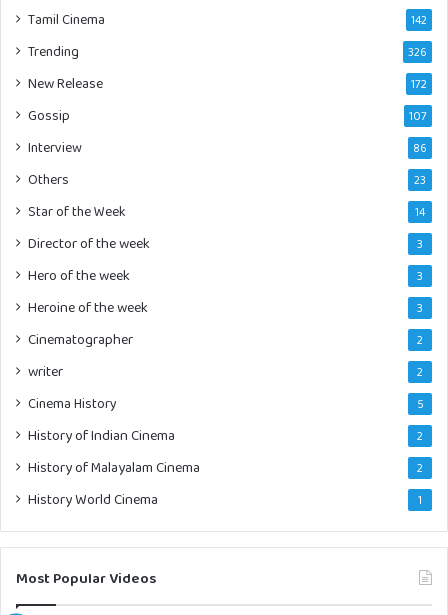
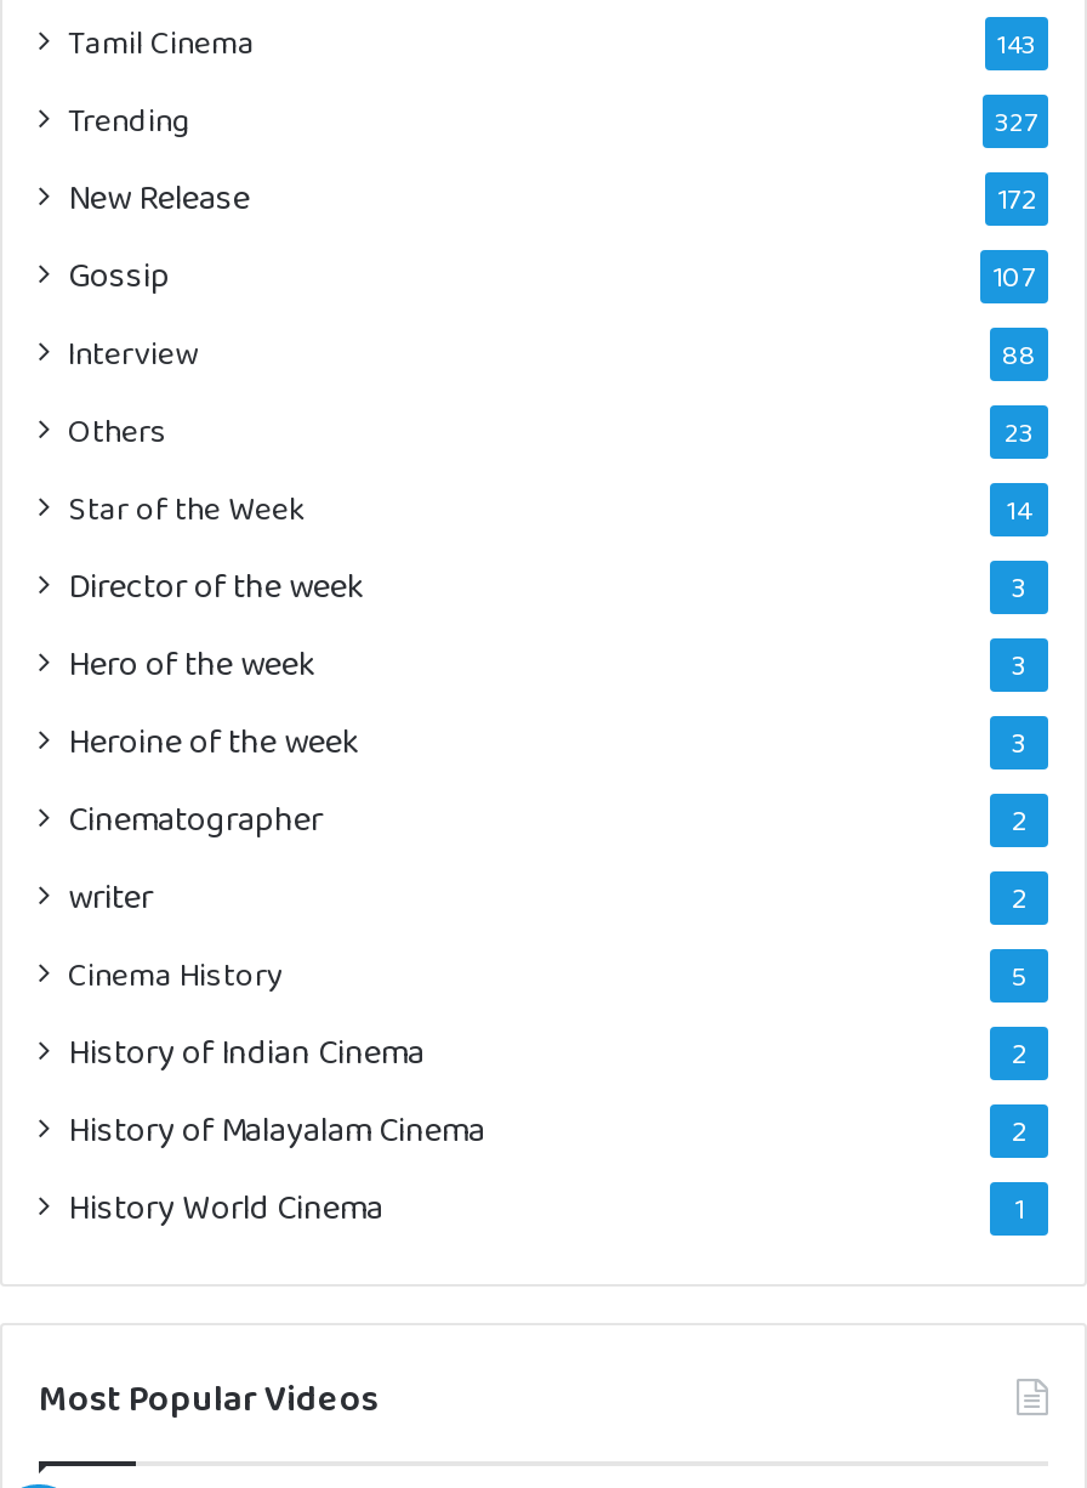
[411,11,427,29] 142 -> [997,22,1036,65] 143
[408,43,427,61] 326 -> [995,99,1036,143] 327
[413,139,427,157] 86 -> [1002,332,1036,376] 88

